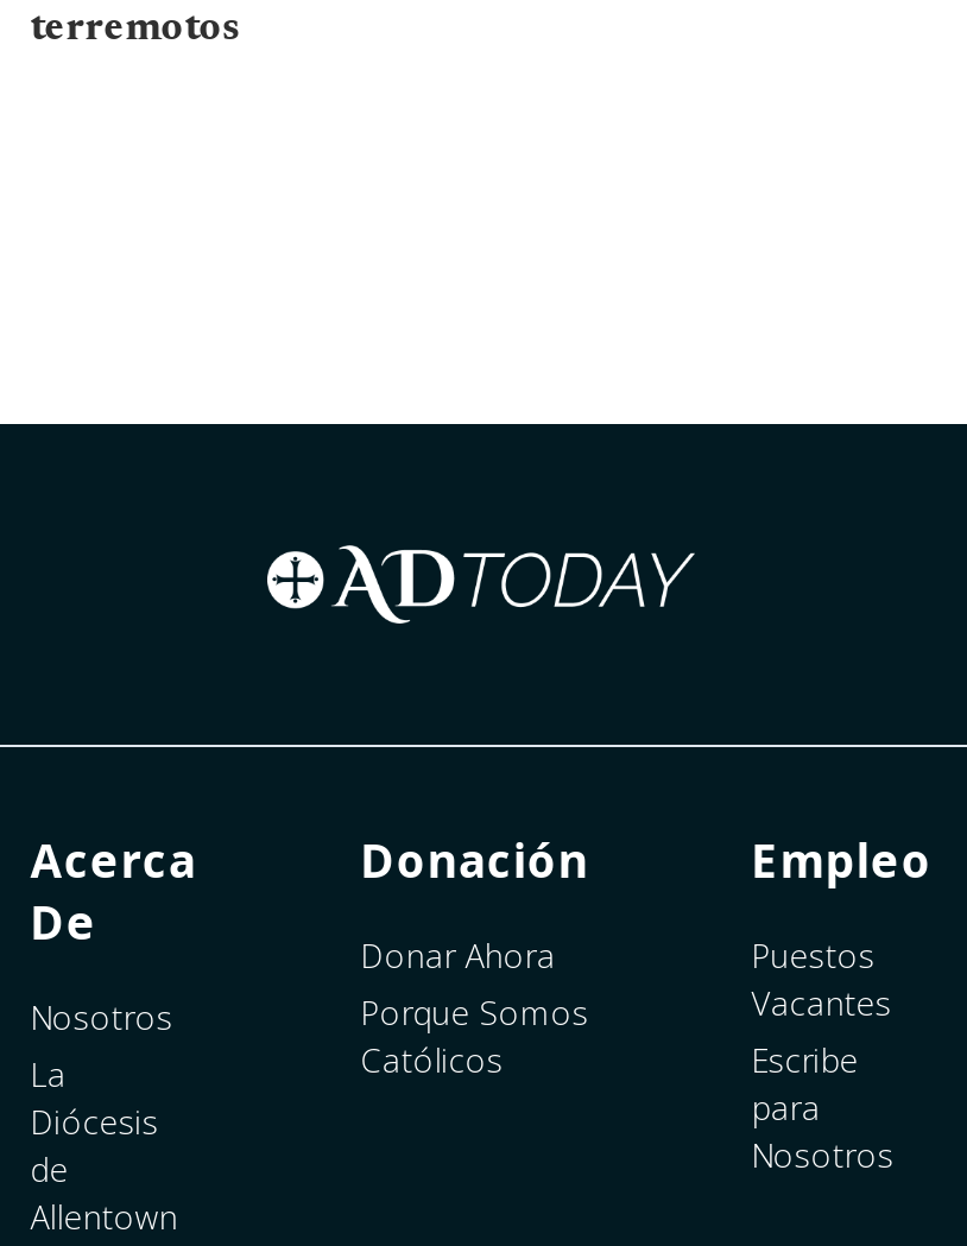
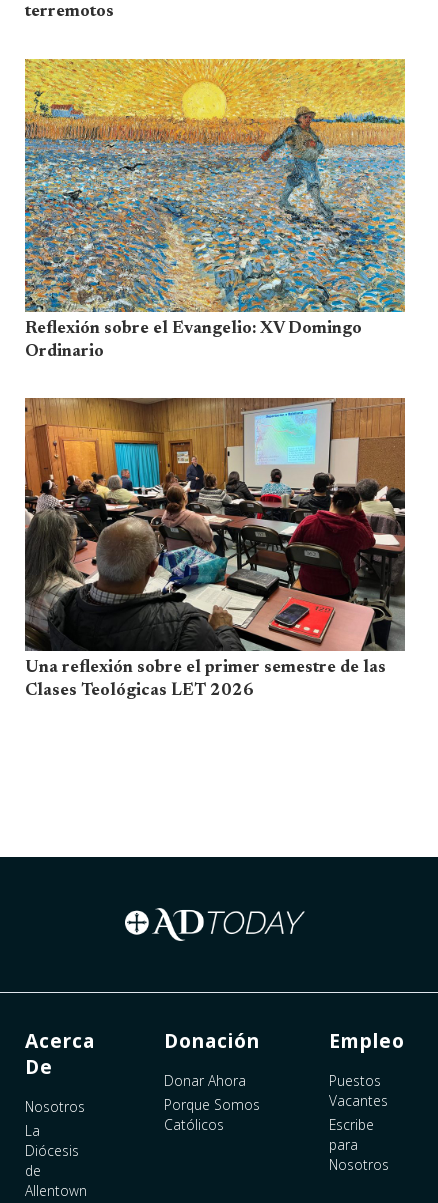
none -> [24,58,406,361] [image] | Reflexión sobre el Evangelio: XV Domingo | Ordinario
none -> [24,397,406,700] [image] | Una reflexión sobre el primer semestre de las | Clases Teológicas LET 2026

